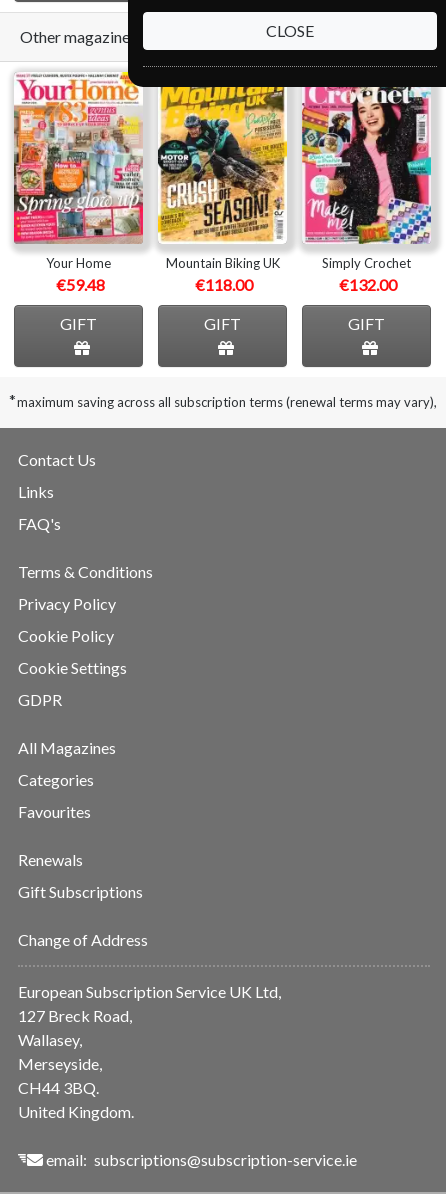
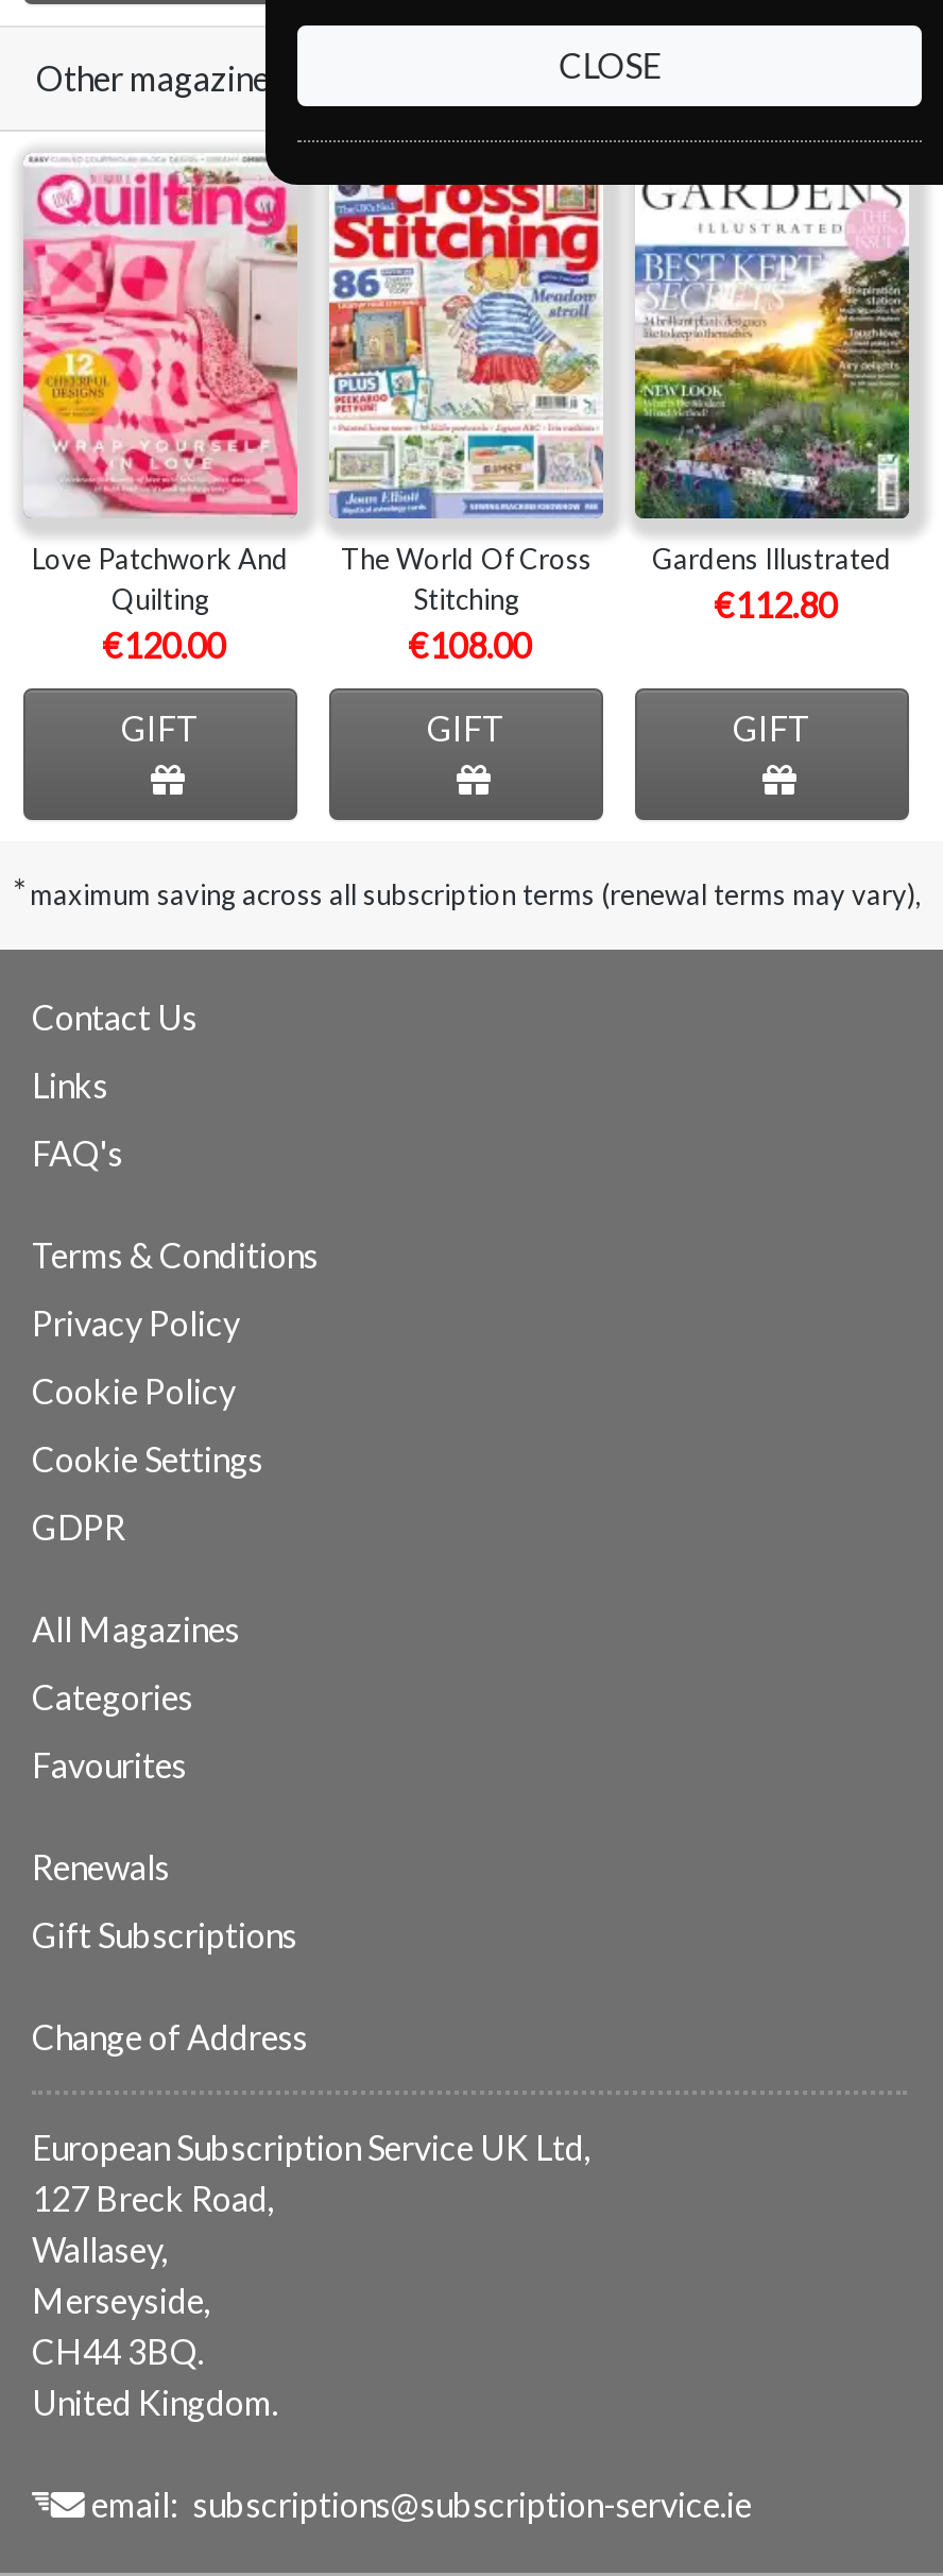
[13,71,144,294] [image] | Your Home | €59.48 -> [21,155,299,664] [image] | Love Patchwork And | Quilting | €120.00
[157,86,288,294] [image] | Mountain Biking UK | €118.00 -> [327,183,605,664] [image] | The World Of Cross | Stitching | €108.00
[301,86,432,294] [image] | Simply Crochet | €132.00 -> [633,183,911,624] [image] | Gardens Illustrated | €112.80

